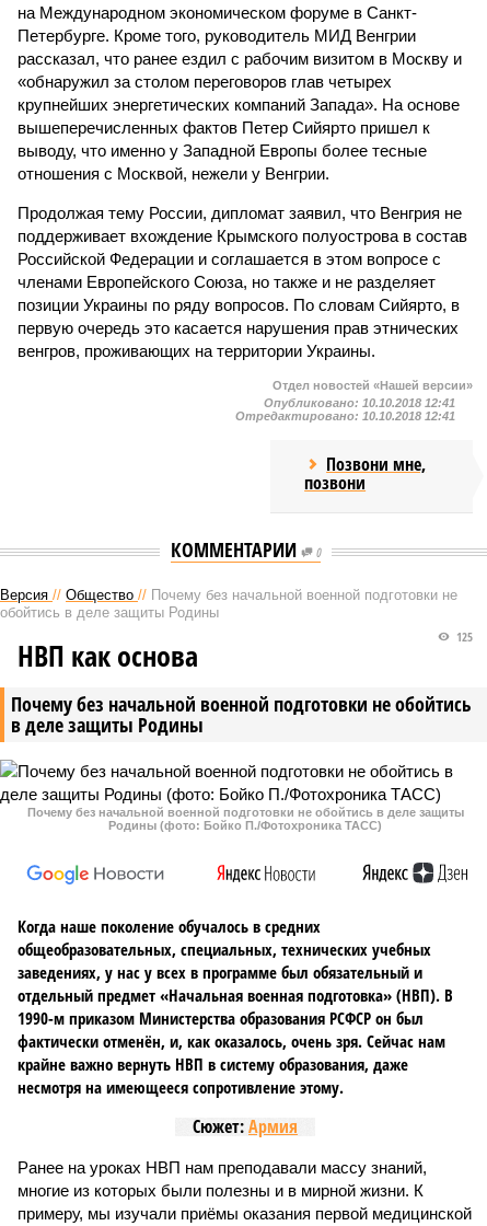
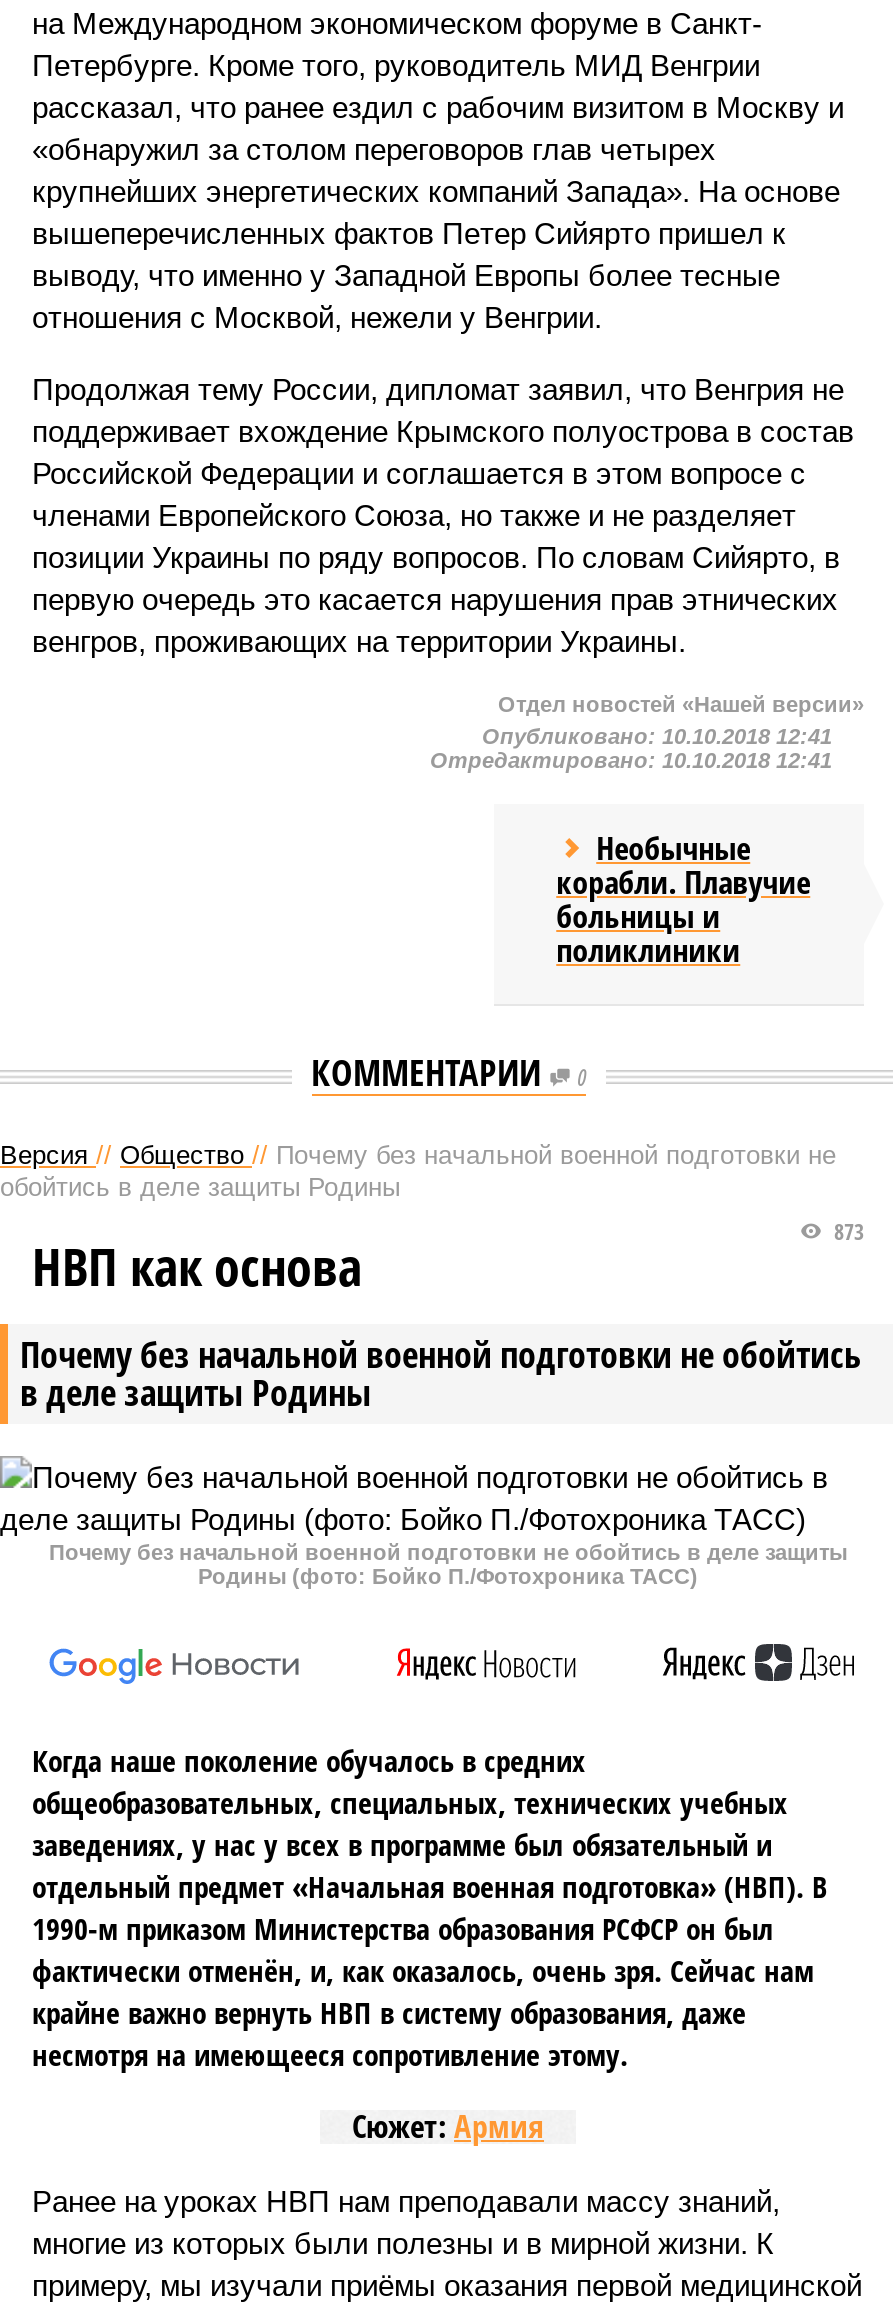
[304,452,426,495] Позвони мне, | позвони -> [556,826,810,972] Необычные | корабли. Плавучие | больницы и | поликлиники
[453,628,473,645] 125 -> [828,1216,864,1246] 873

